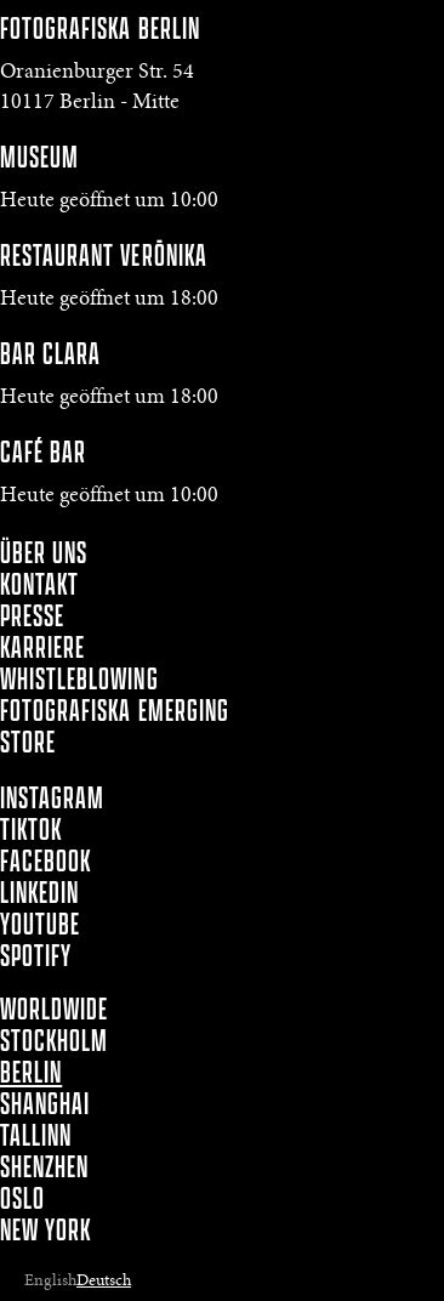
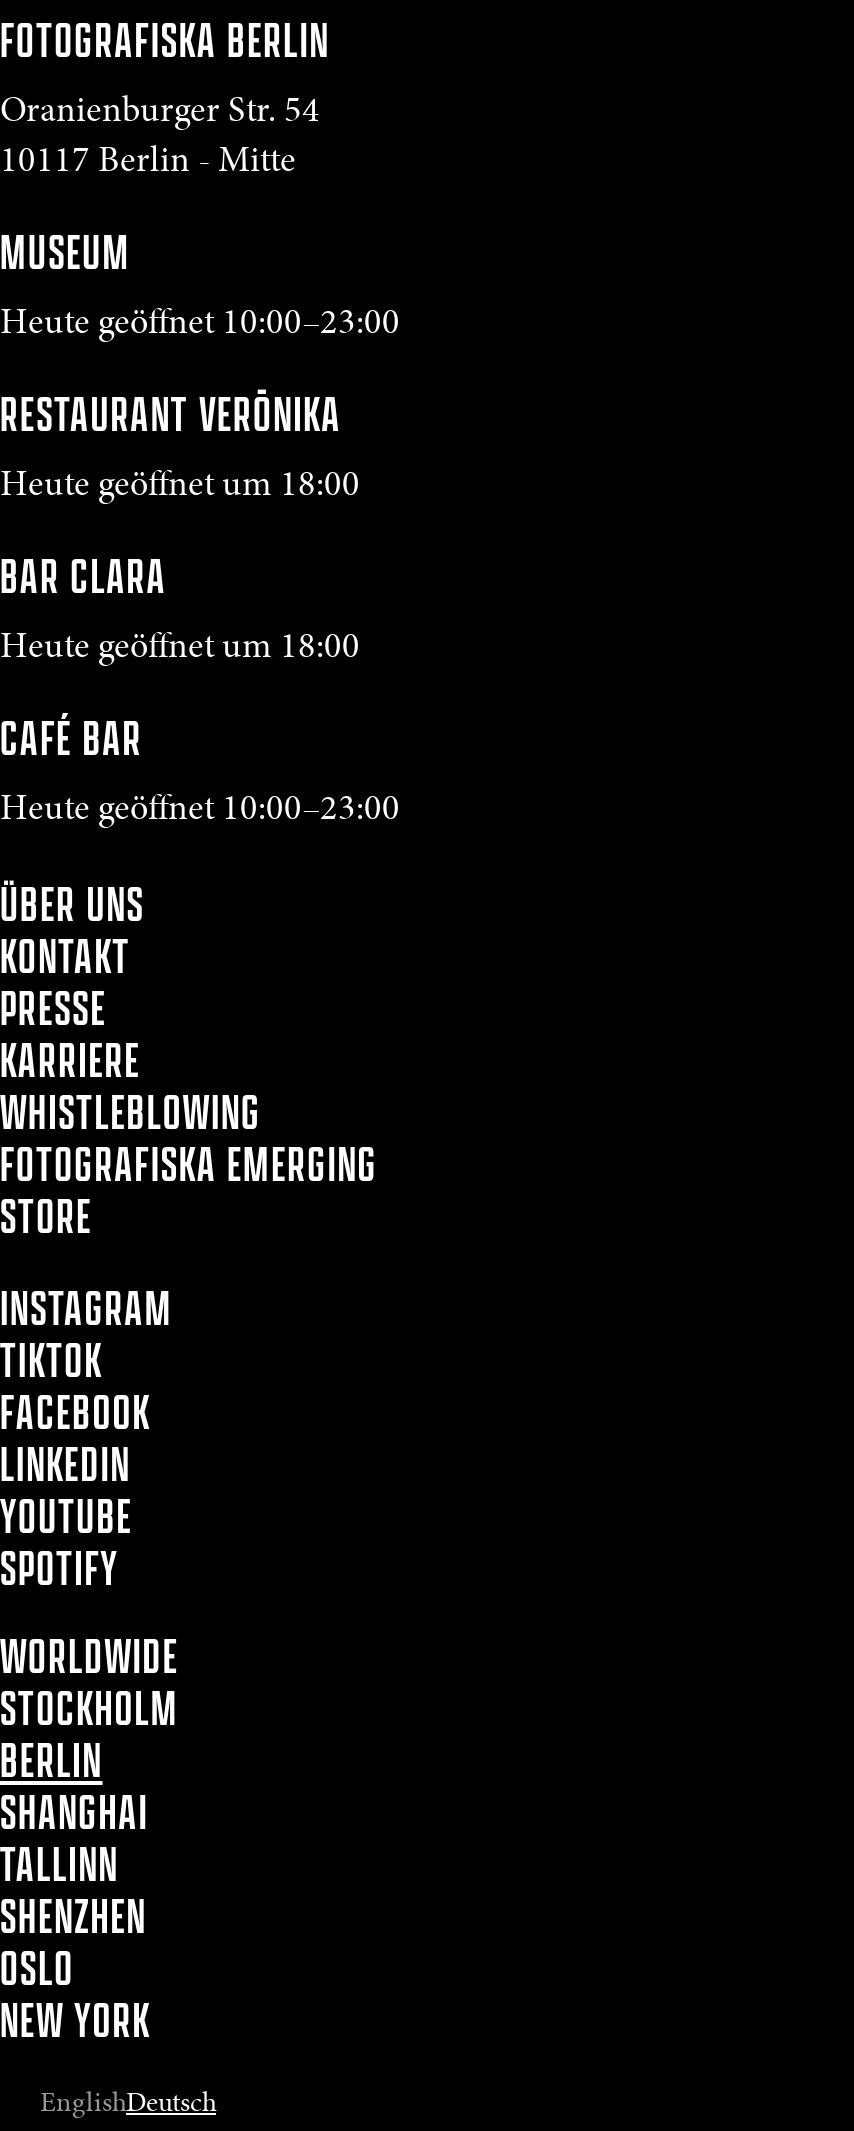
[0,191,218,212] Heute geöffnet um 10:00 -> [0,307,400,343] Heute geöffnet 10:00–23:00
[0,485,218,507] Heute geöffnet um 10:00 -> [0,793,400,829] Heute geöffnet 10:00–23:00

